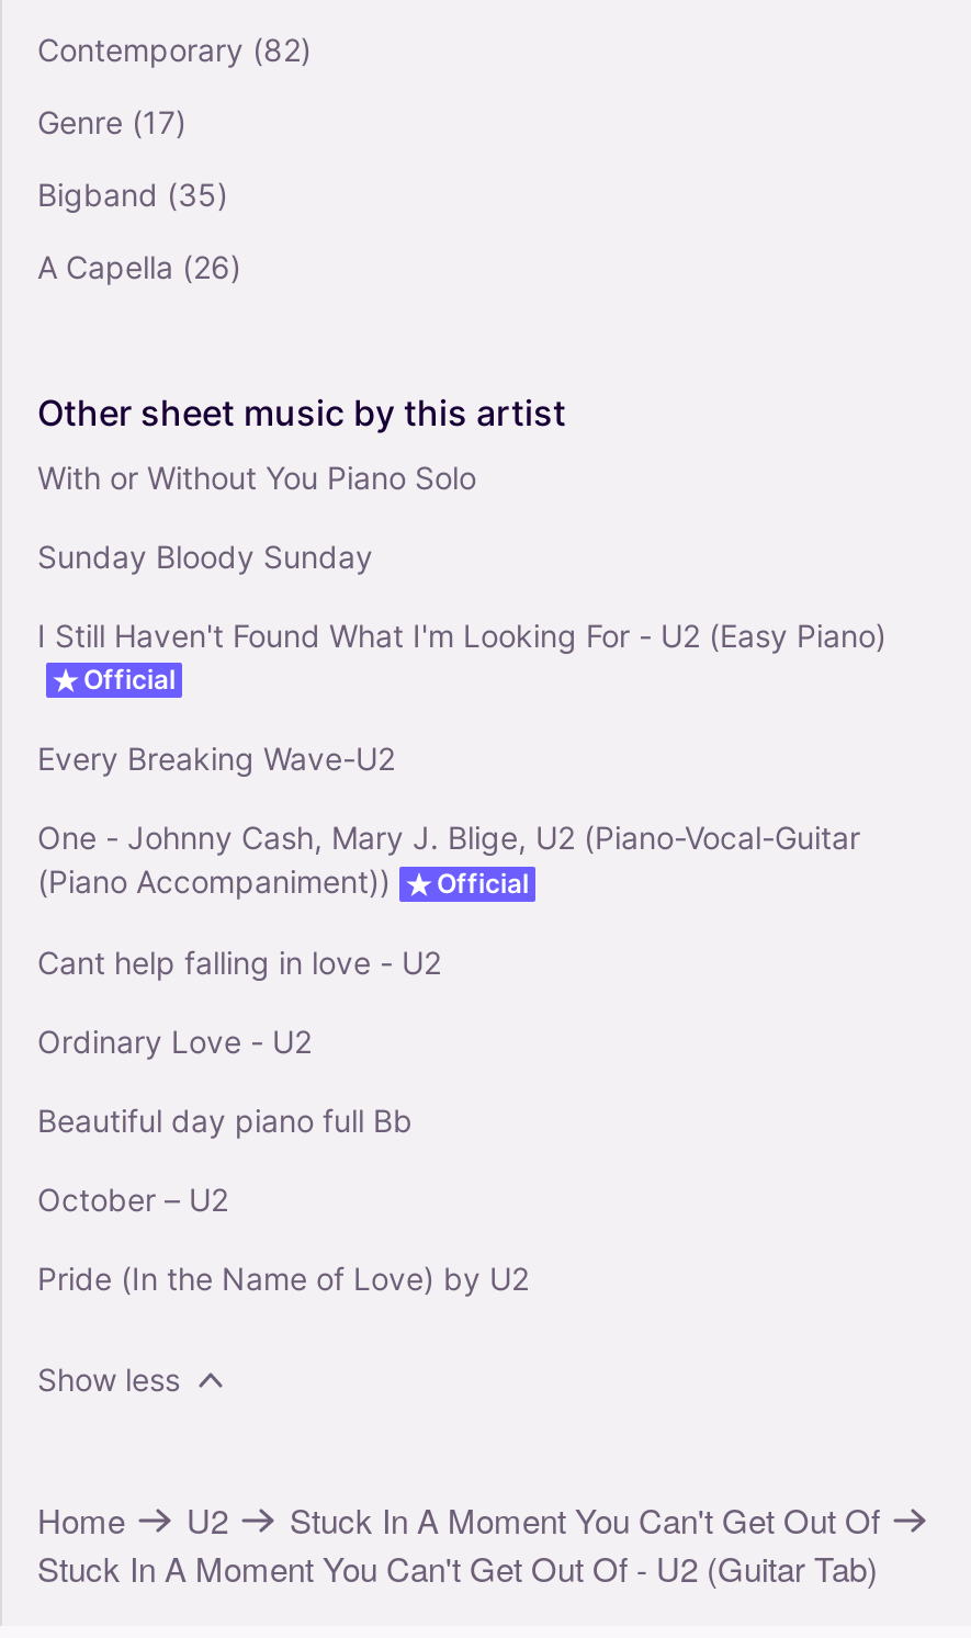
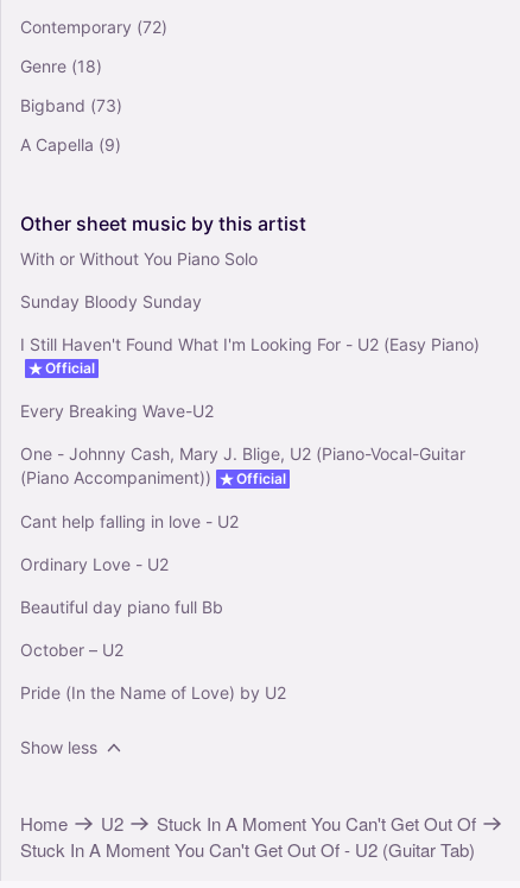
[37,31,312,69] Contemporary (82) -> [20,17,167,37] Contemporary (72)
[37,104,187,141] Genre (17) -> [20,56,102,76] Genre (18)
[37,176,228,213] Bigband (35) -> [20,95,122,116] Bigband (73)
[37,249,241,286] A Capella (26) -> [20,135,121,155] A Capella (9)

